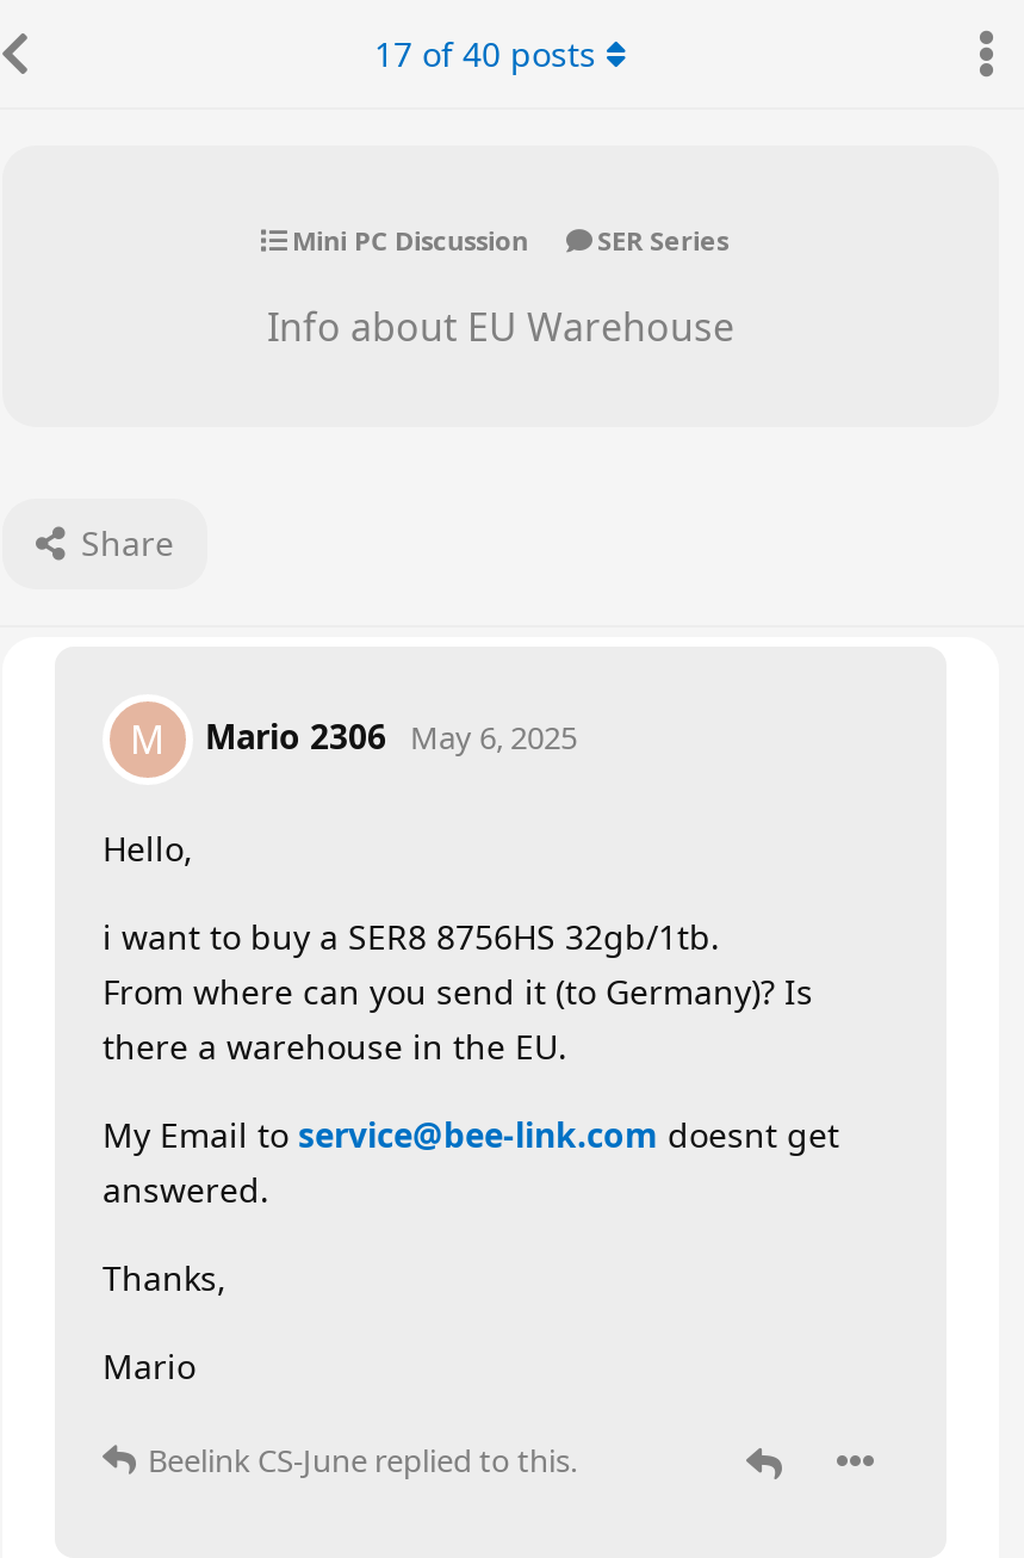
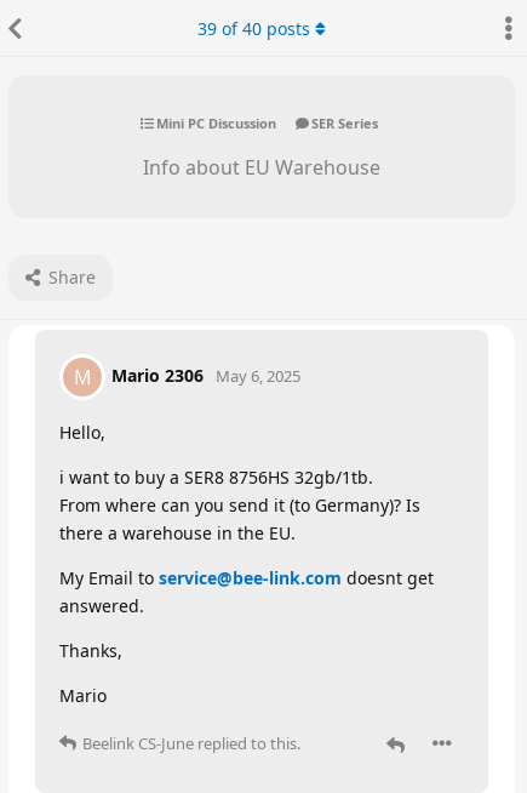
[374,31,596,76] 17 of 40 posts -> [197,17,310,40] 39 of 40 posts

